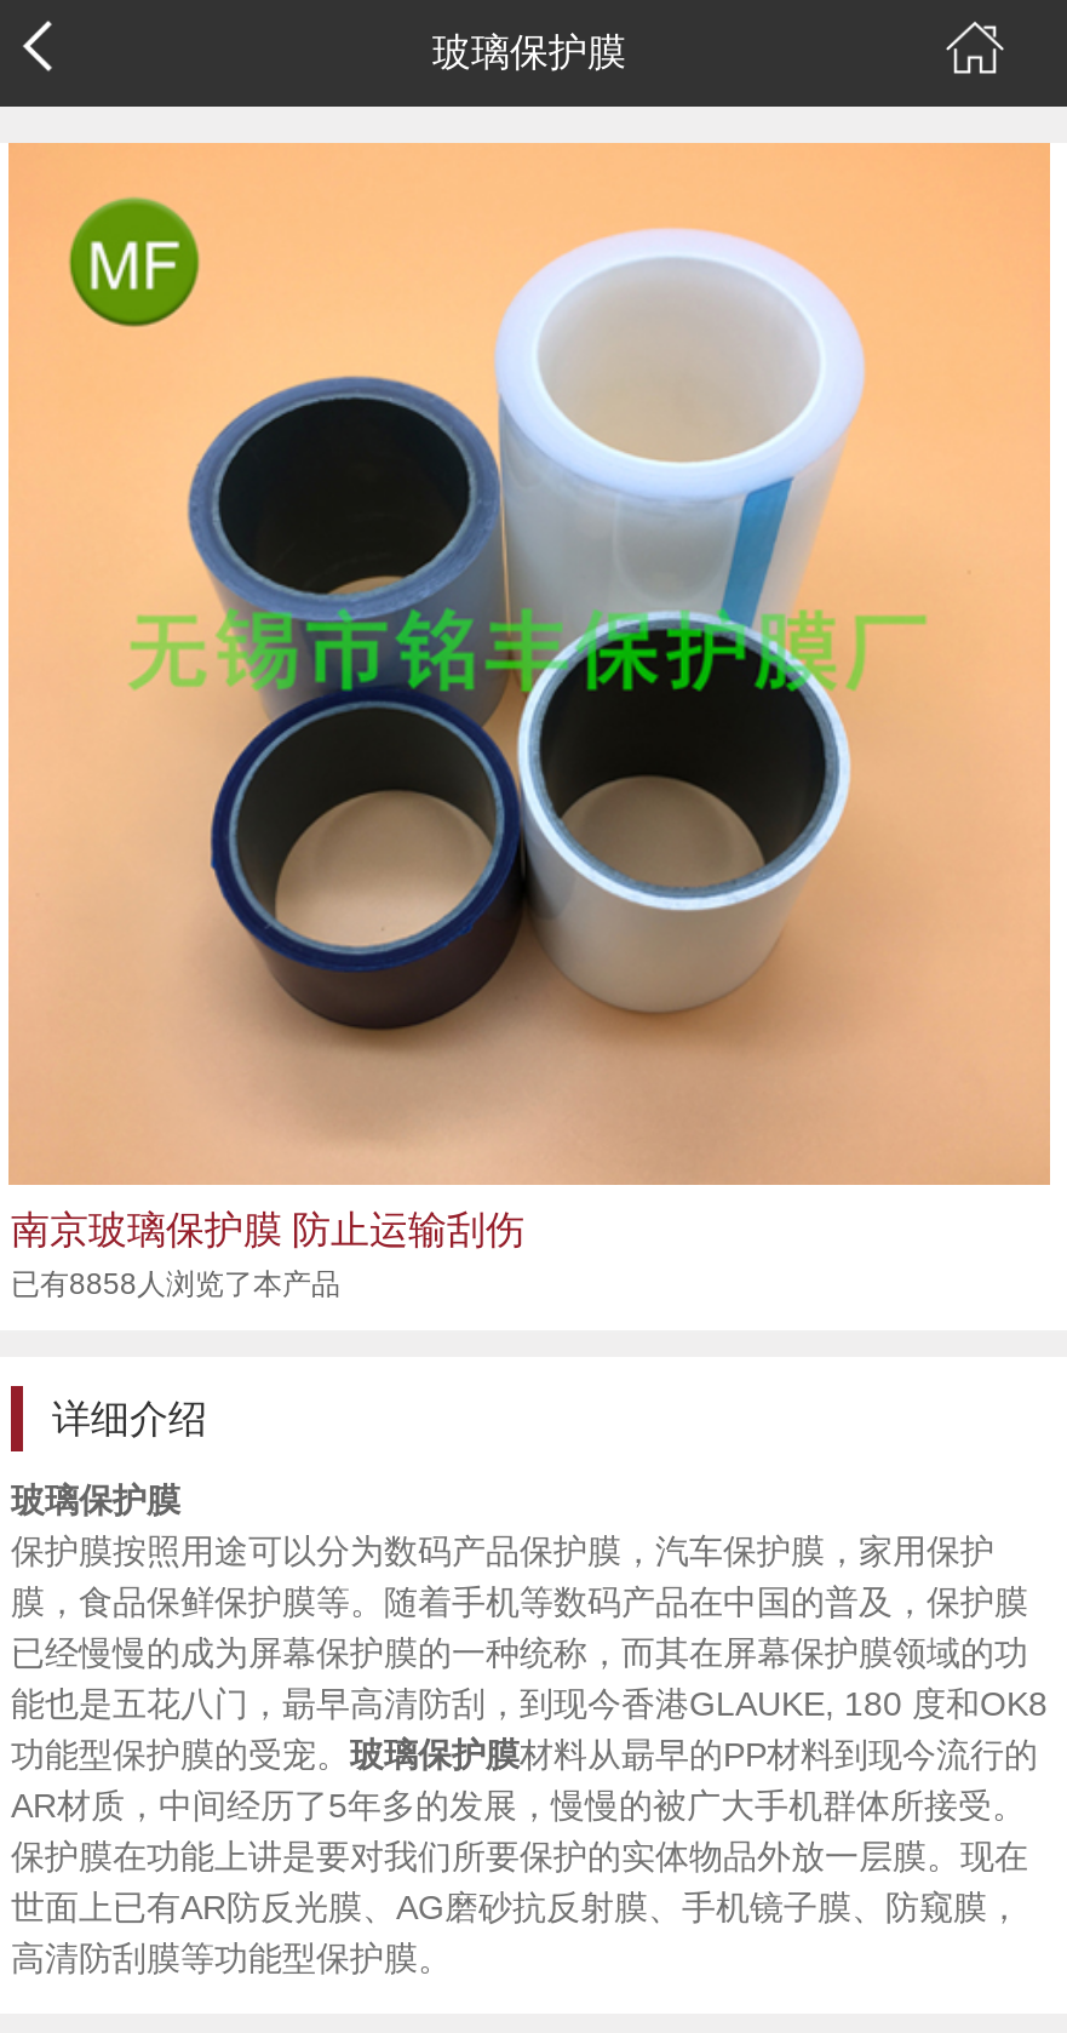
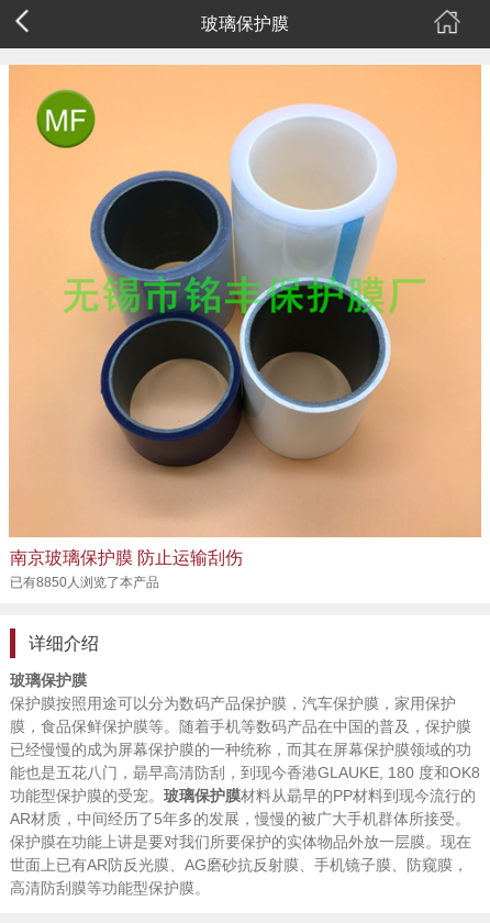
[11,1268,340,1301] 已有8858人浏览了本产品 -> [10,575,159,590] 已有8850人浏览了本产品

